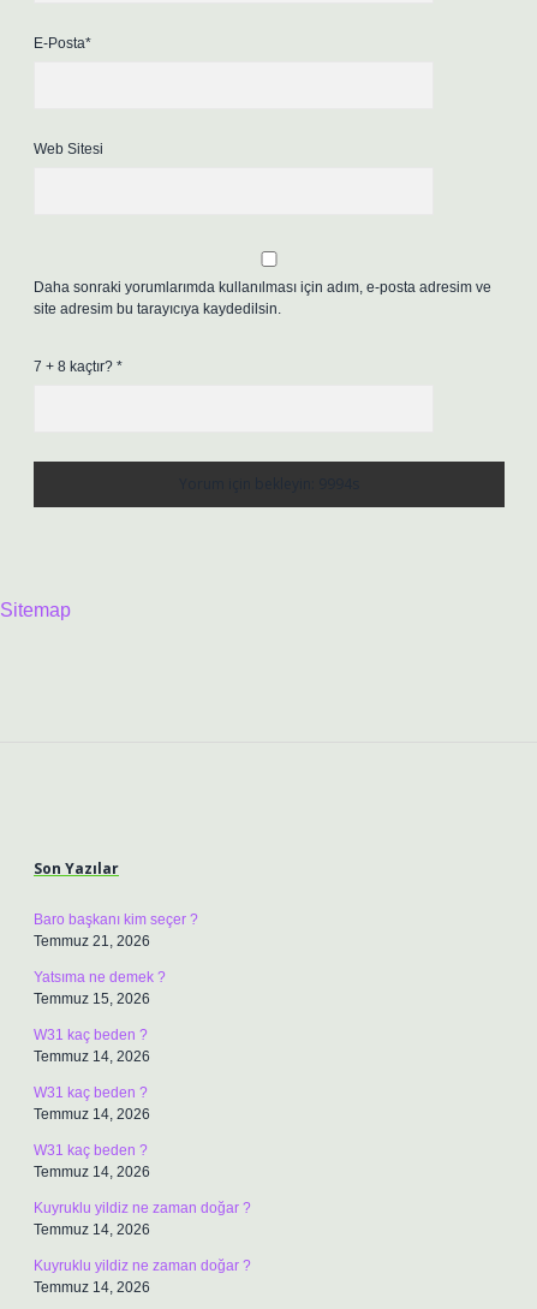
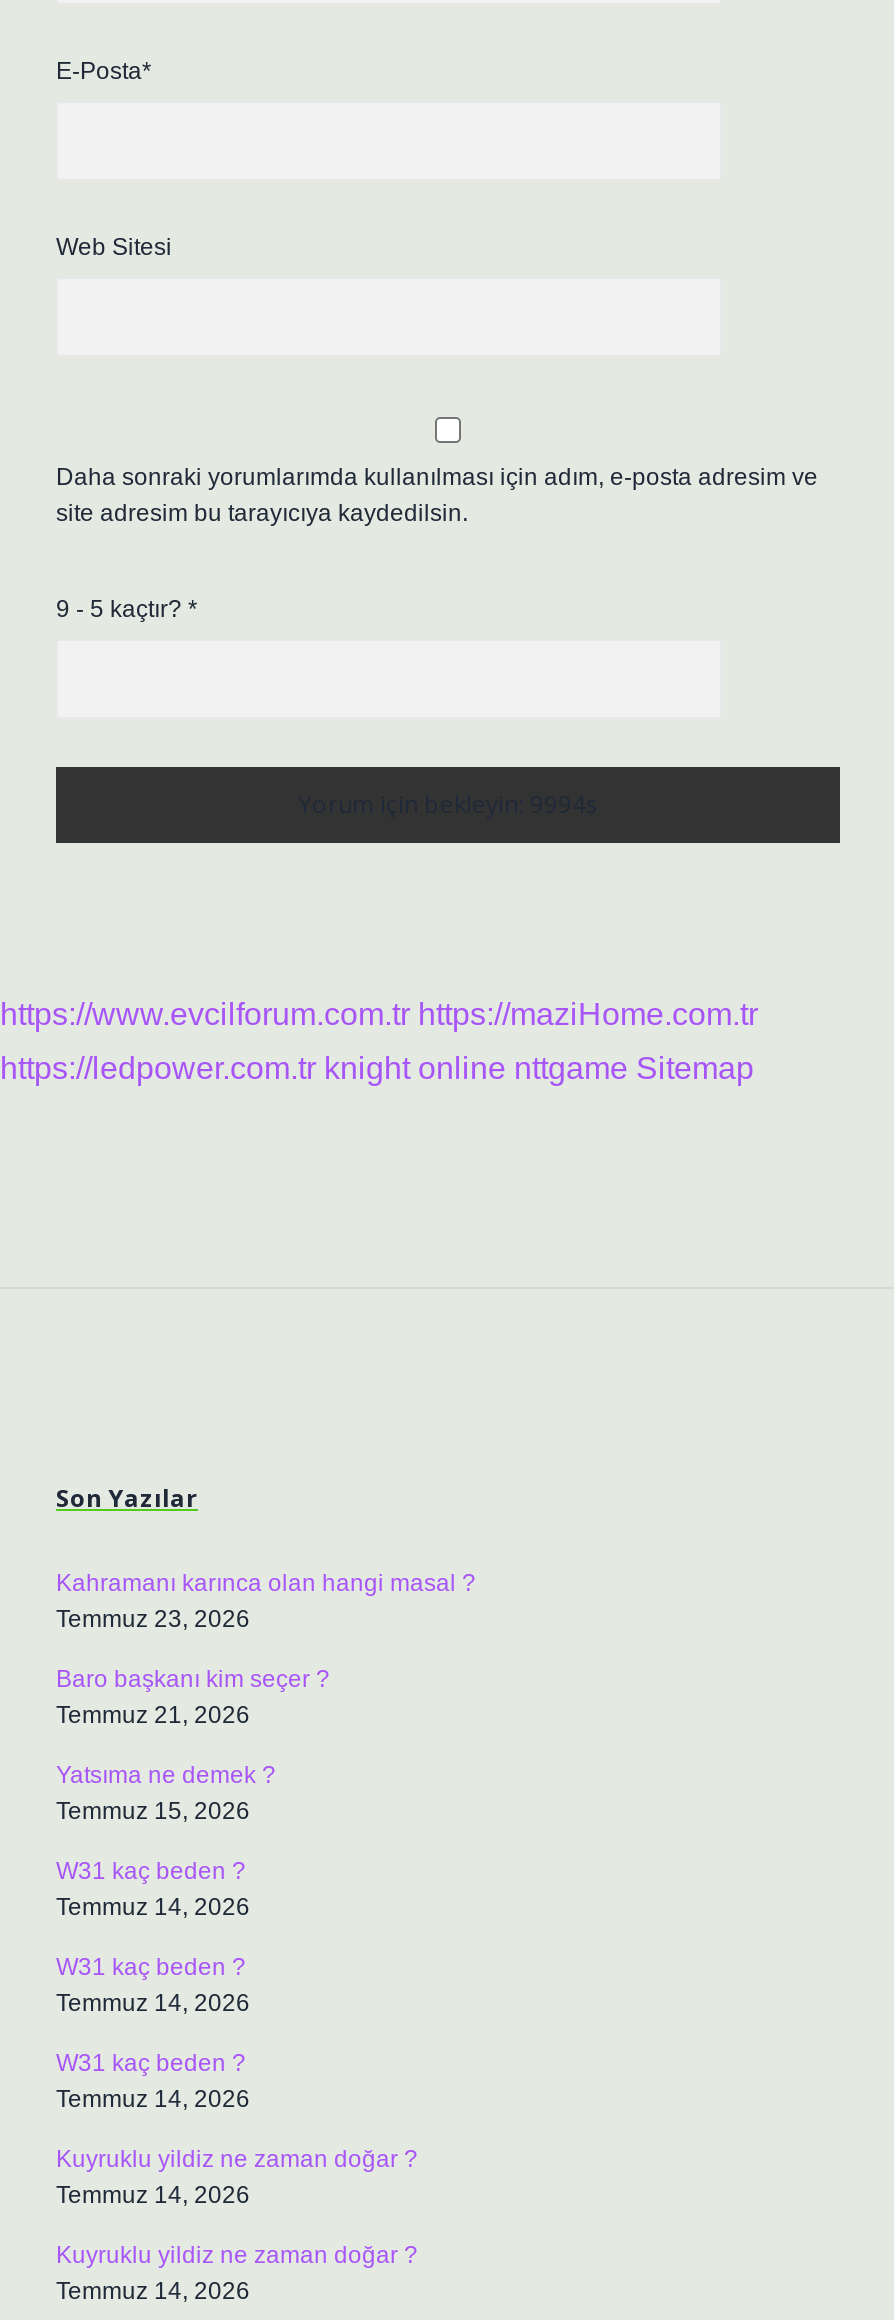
[34,358,123,375] 7 + 8 kaçtır? * -> [56,595,198,623] 9 - 5 kaçtır? *
[0,600,71,620] Sitemap -> [0,997,758,1085] https://www.evcilforum.com.tr https://maziHome.com.tr | https://ledpower.com.tr knight online nttgame Sitemap
none -> [56,1569,476,1633] Kahramanı karınca olan hangi masal ? | Temmuz 23, 2026

